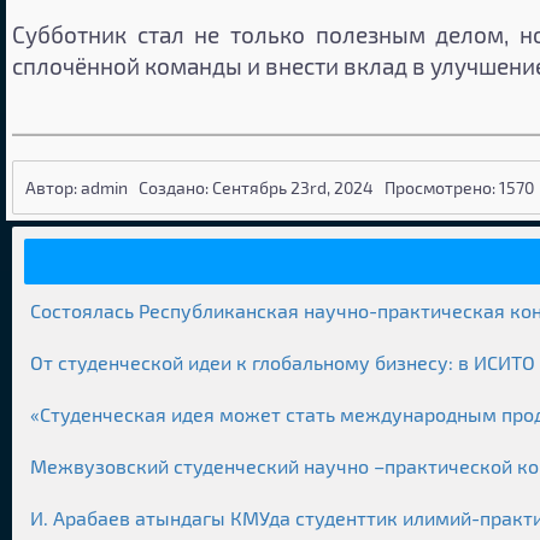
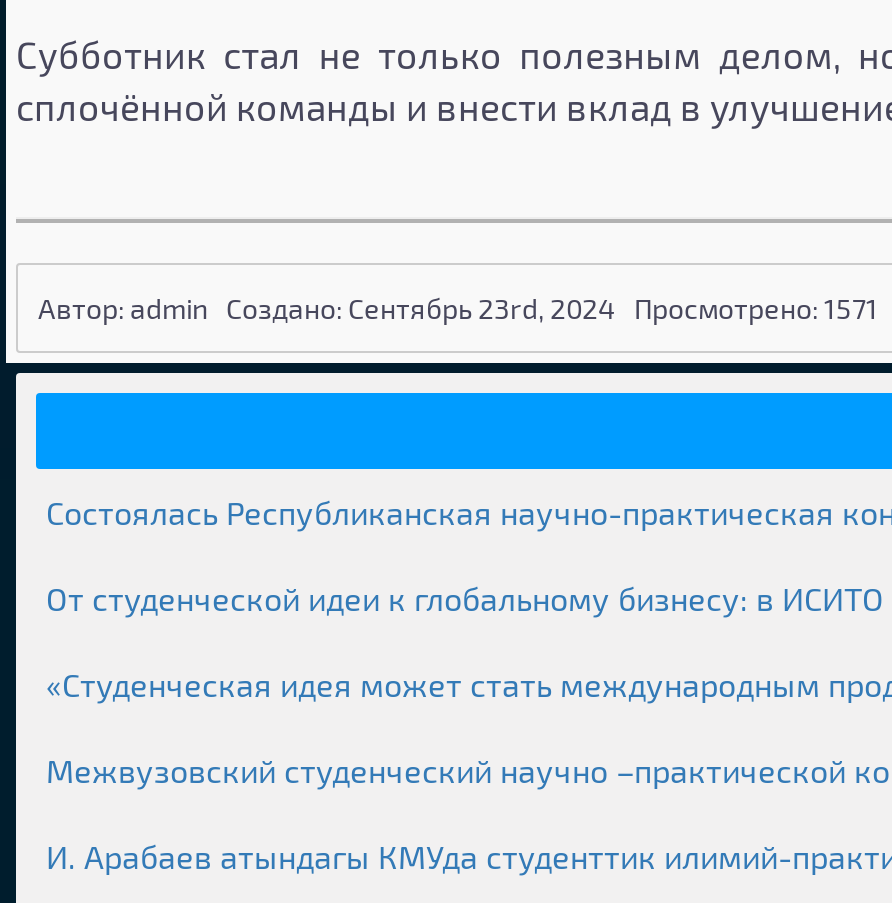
[25,177,534,198] Автор: admin Создано: Сентябрь 23rd, 2024 Просмотрено: 1570 -> [38,291,878,325] Автор: admin Создано: Сентябрь 23rd, 2024 Просмотрено: 1571

